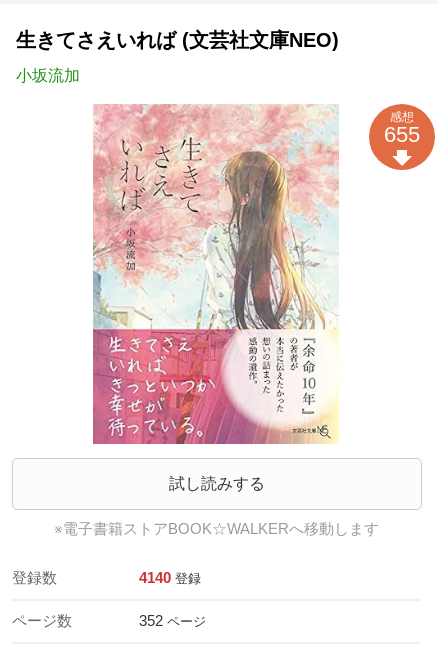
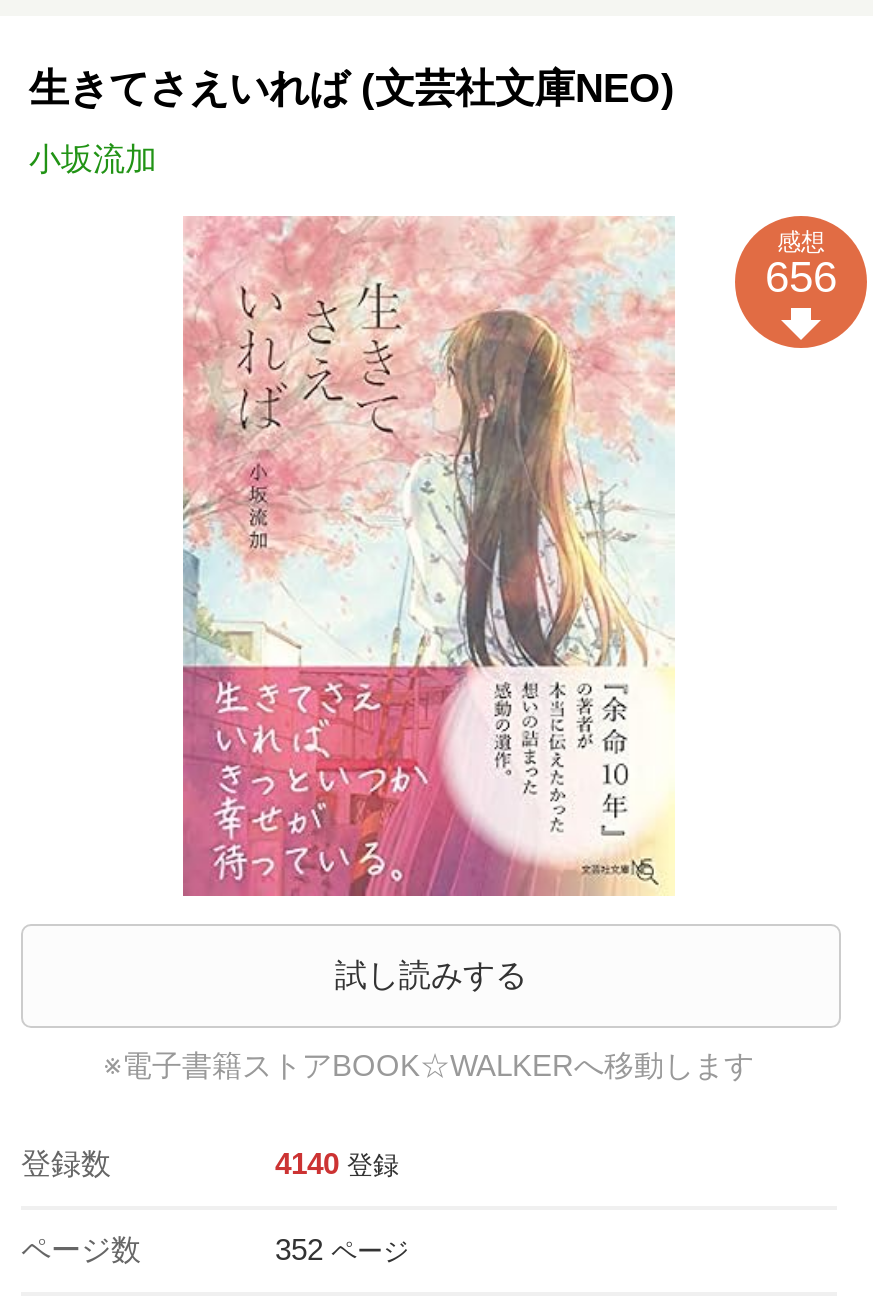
[384,122,420,147] 655 -> [765,252,837,302] 656

